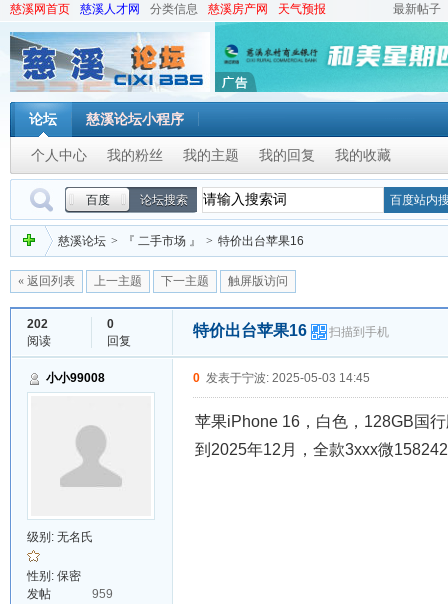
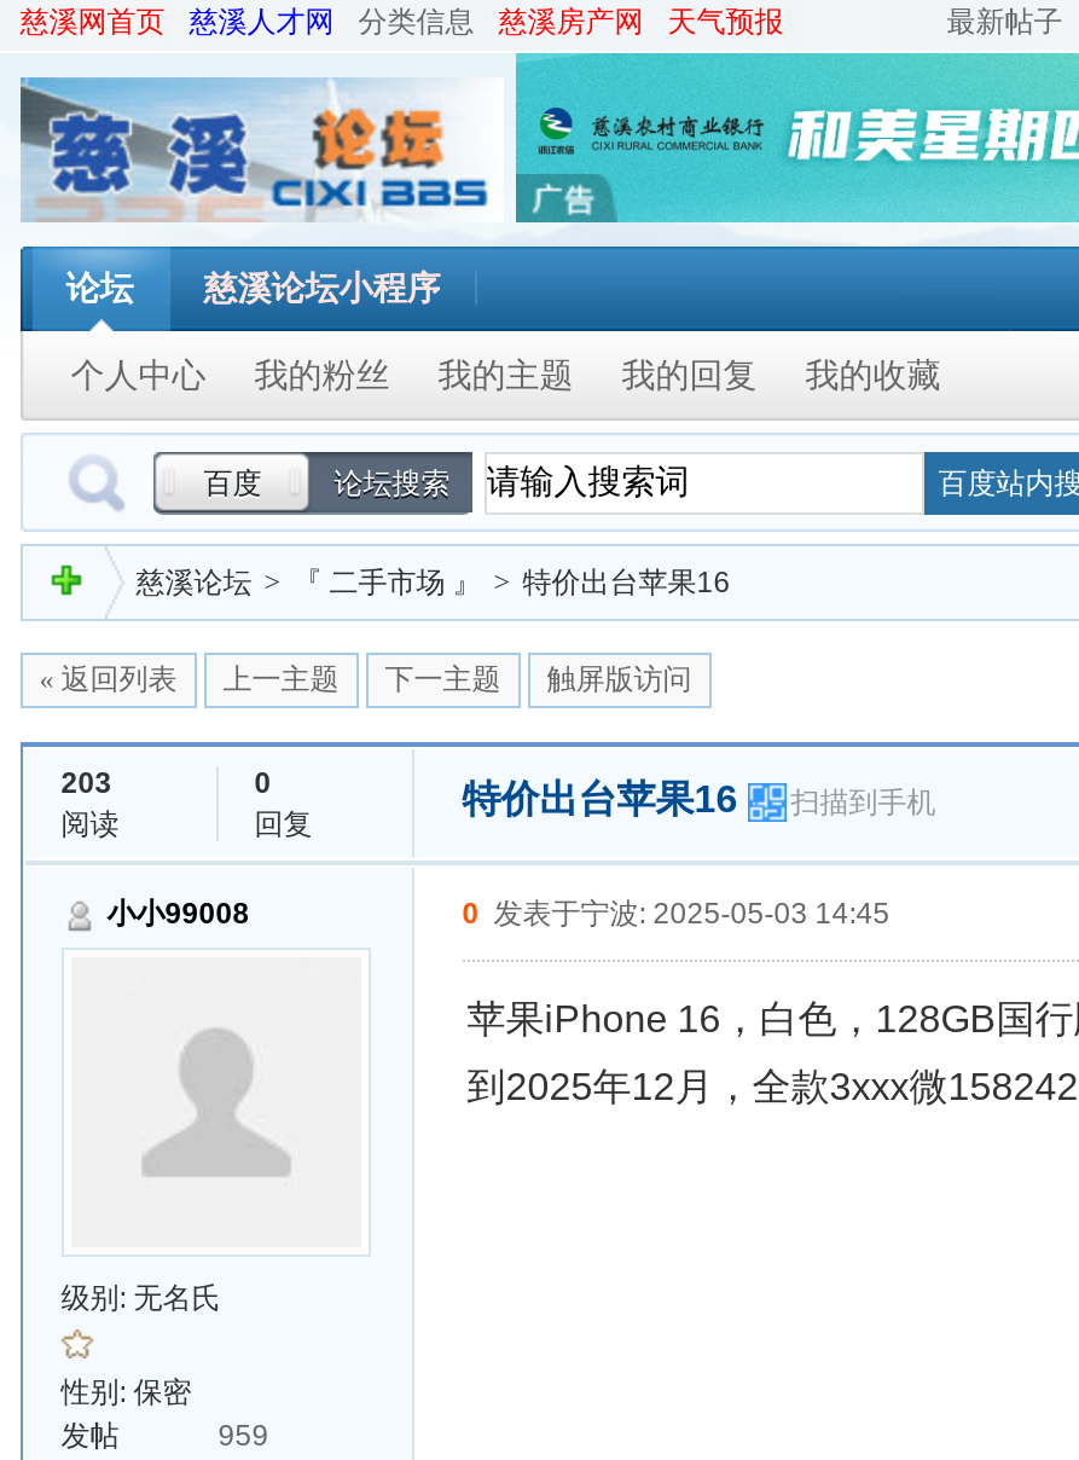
[27,317,48,331] 202 -> [61,766,112,800] 203

